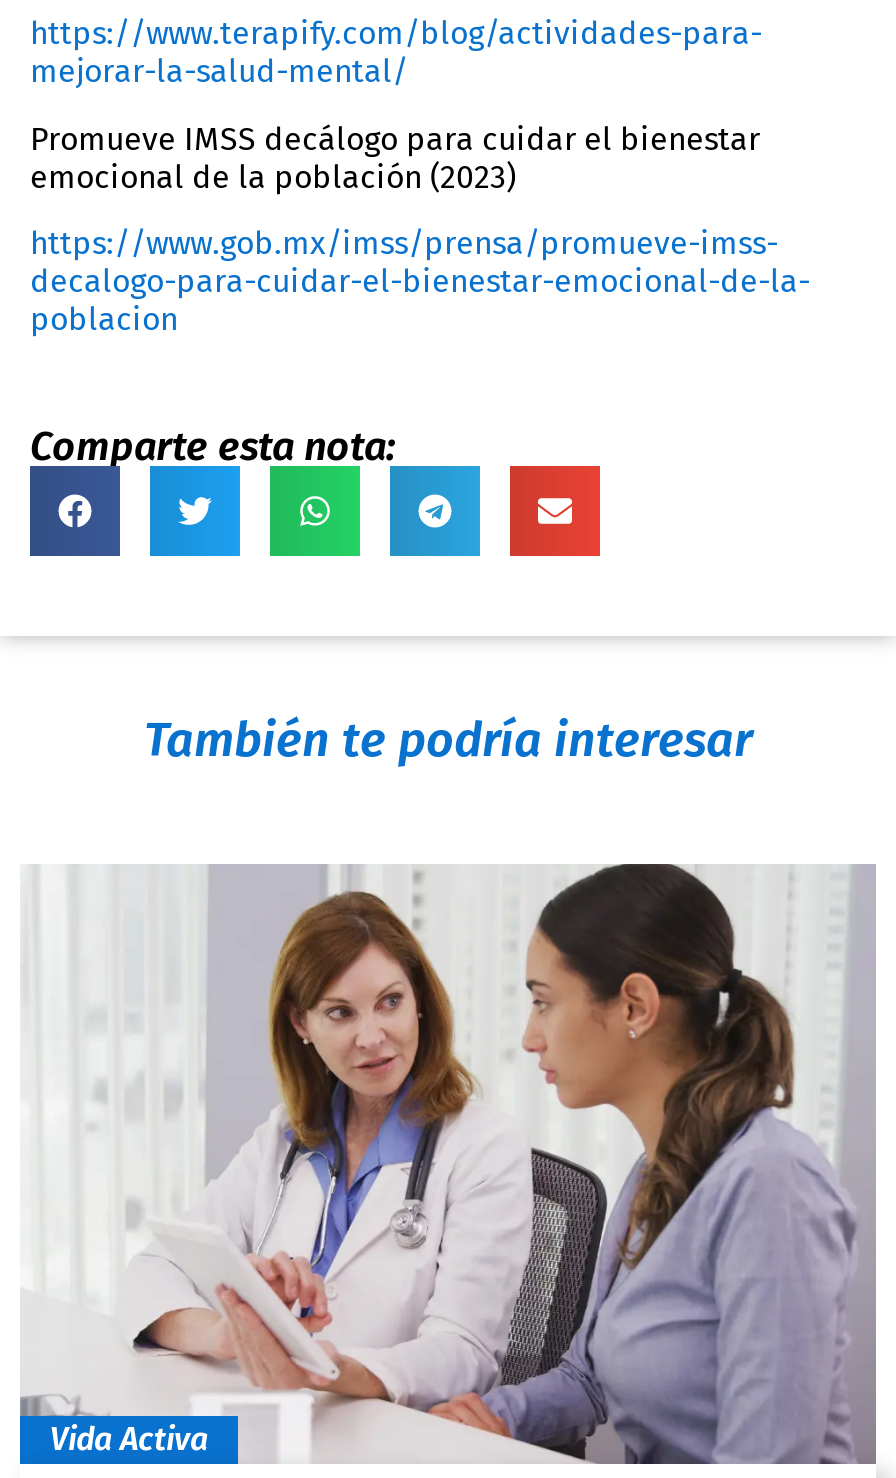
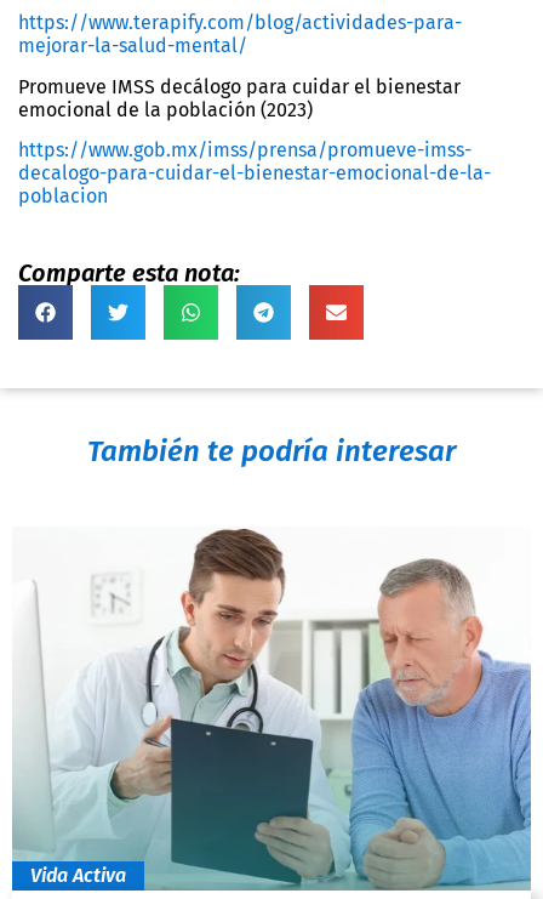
[22,862,876,1466] [image] -> [12,527,532,892] [image]

